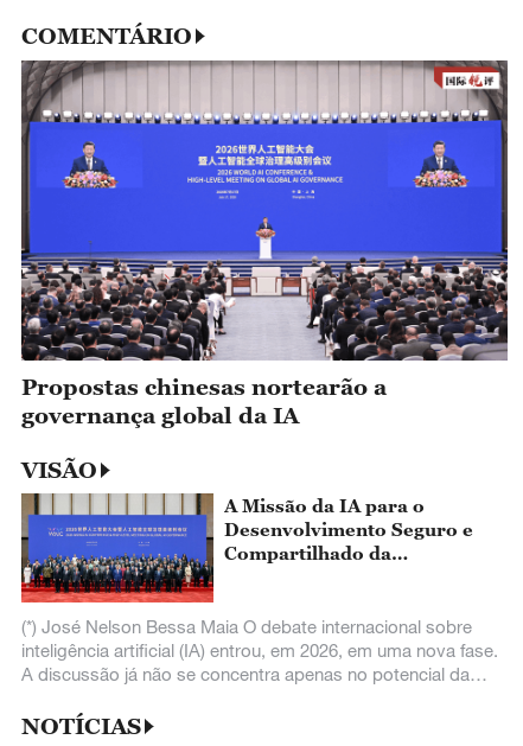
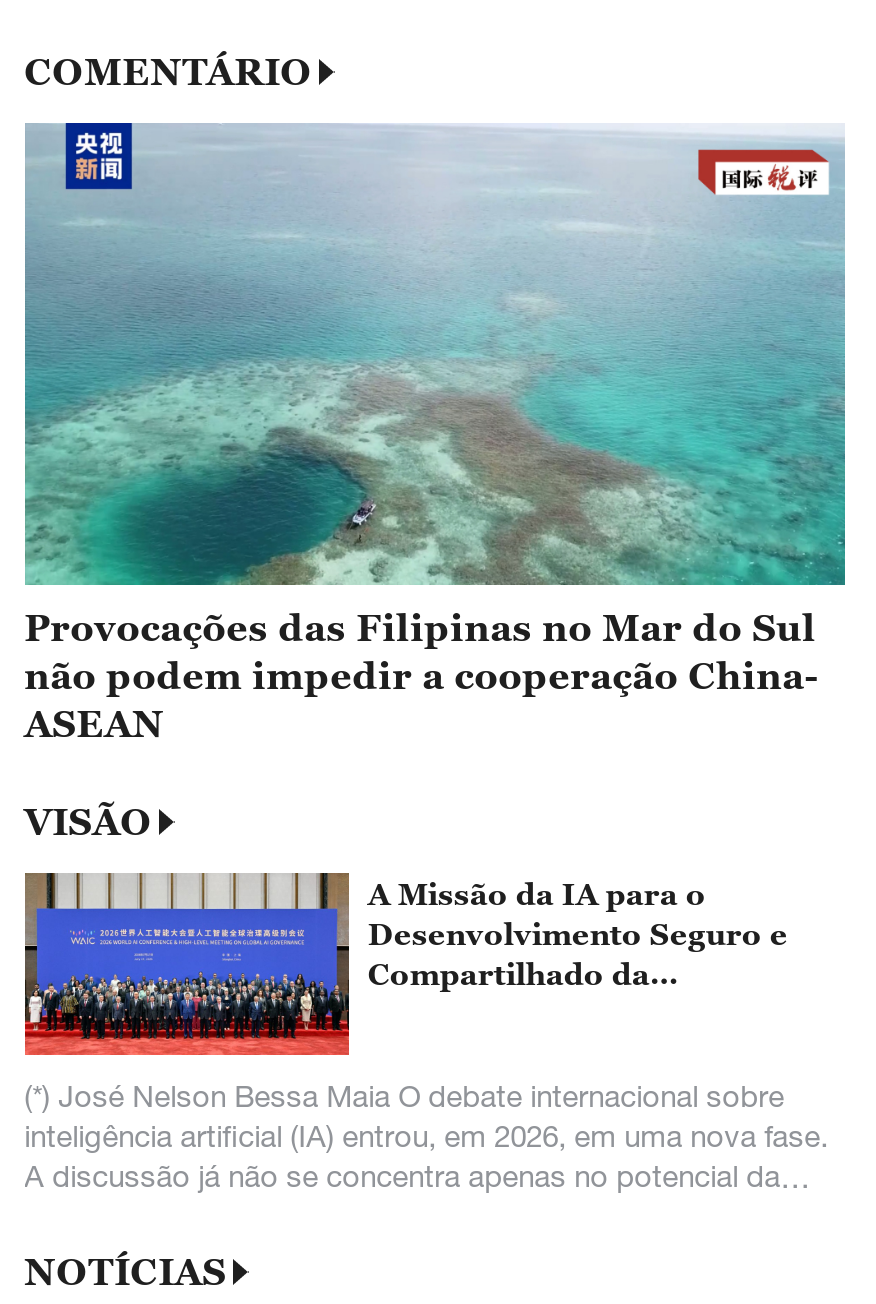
[20,59,509,428] [image] | Propostas chinesas nortearão a | governança global da IA -> [23,121,847,745] [image] | Provocações das Filipinas no Mar do Sul | não podem impedir a cooperação China- | ASEAN

